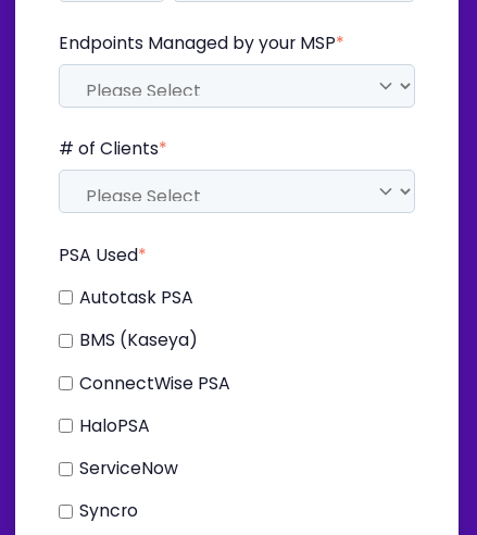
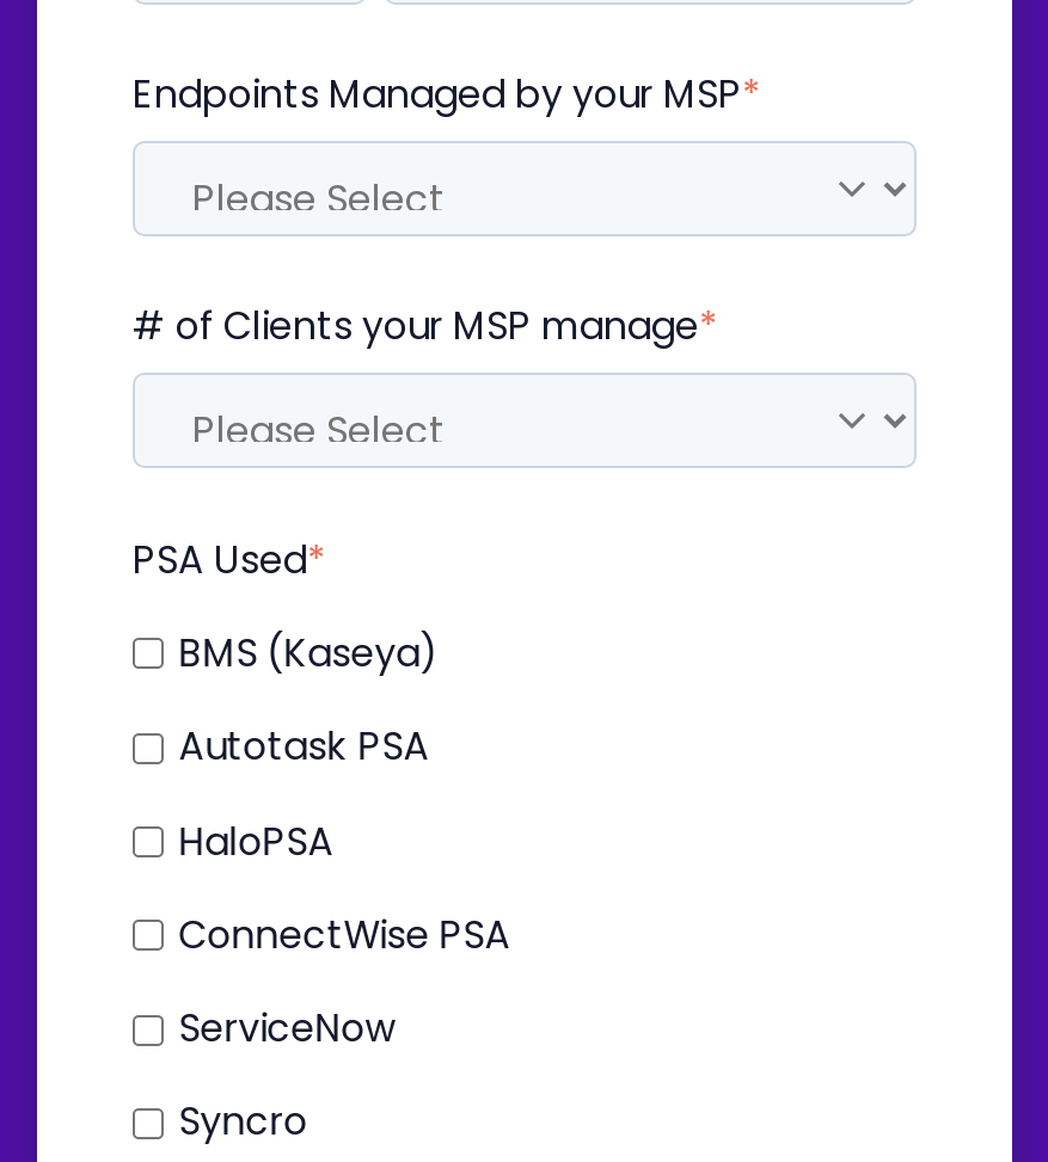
[59,136,167,161] # of Clients* -> [133,299,718,354] # of Clients your MSP manage*
moved [80,285,194,310] -> [179,719,430,774]: Autotask PSA
moved [80,328,198,353] -> [179,626,439,680]: BMS (Kaseya)
moved [80,370,231,395] -> [179,907,511,962]: ConnectWise PSA
moved [80,413,150,438] -> [179,813,334,868]: HaloPSA

